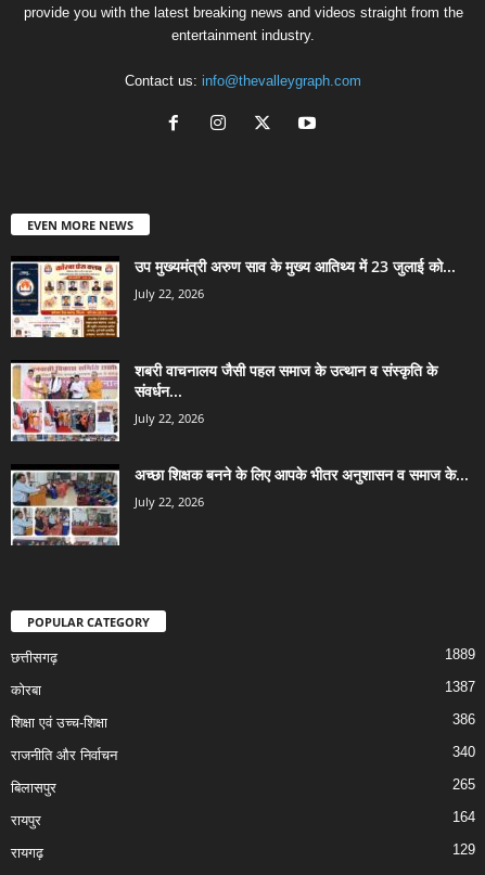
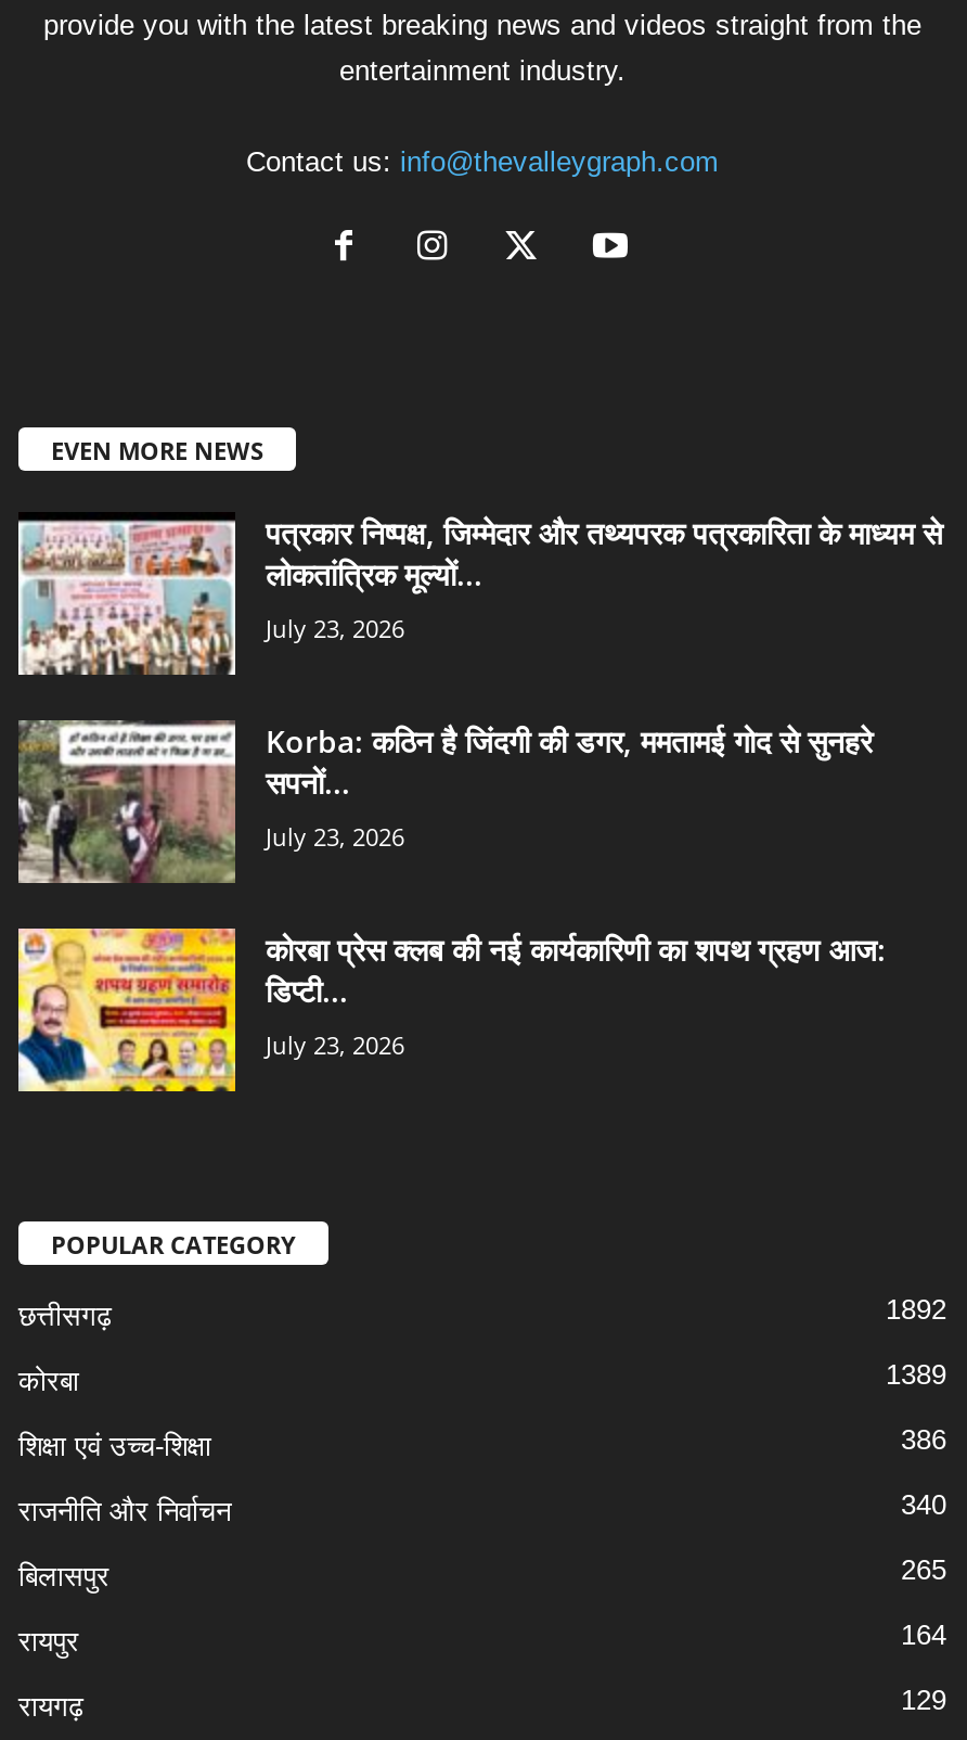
[11,255,456,338] [image] | उप मुख्यमंत्री अरुण साव के मुख्य आतिथ्य में 23 जुलाई को... | July 22, 2026 -> [18,511,942,677] [image] | पत्रकार निष्पक्ष, जिम्मेदार और तथ्यपरक पत्रकारिता के माध्यम से | लोकतांत्रिक मूल्यों... | July 23, 2026
[10,360,437,441] [image] | शबरी वाचनालय जैसी पहल समाज के उत्थान व संस्कृति के | संवर्धन... | July 22, 2026 -> [16,718,873,883] [image] | Korba: कठिन है जिंदगी की डगर, ममतामई गोद से सुनहरे | सपनों... | July 23, 2026
[10,464,469,546] [image] | अच्छा शिक्षक बनने के लिए आपके भीतर अनुशासन व समाज के... | July 22, 2026 -> [16,926,886,1093] [image] | कोरबा प्रेस क्लब की नई कार्यकारिणी का शपथ ग्रहण आज: | डिप्टी... | July 23, 2026
[445,647,475,663] 1889 -> [886,1294,946,1327] 1892
[445,679,475,696] 1387 -> [886,1359,946,1392] 1389

